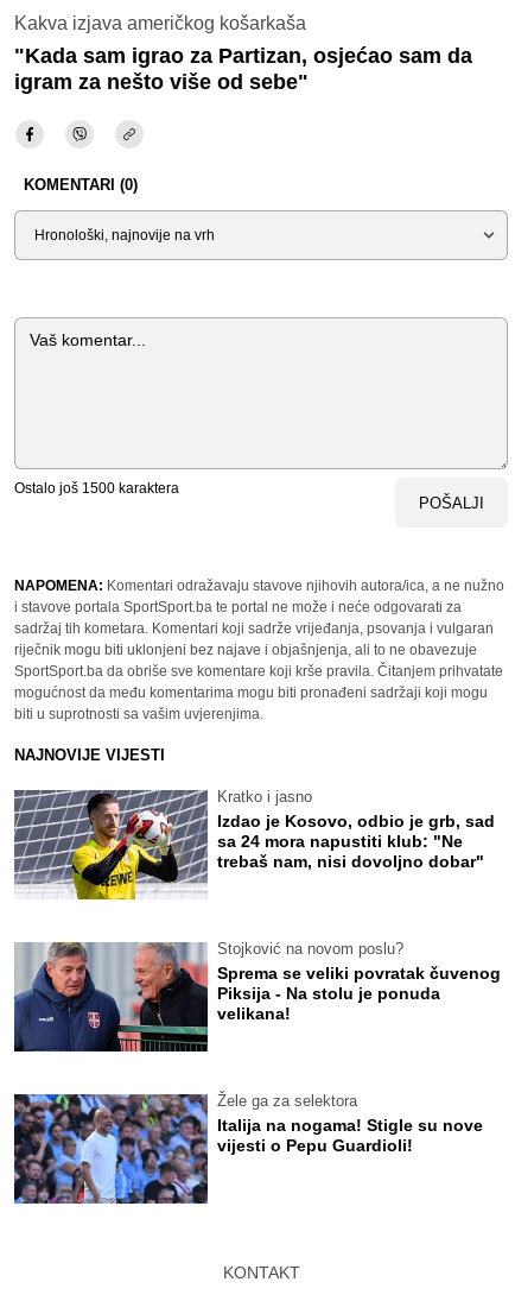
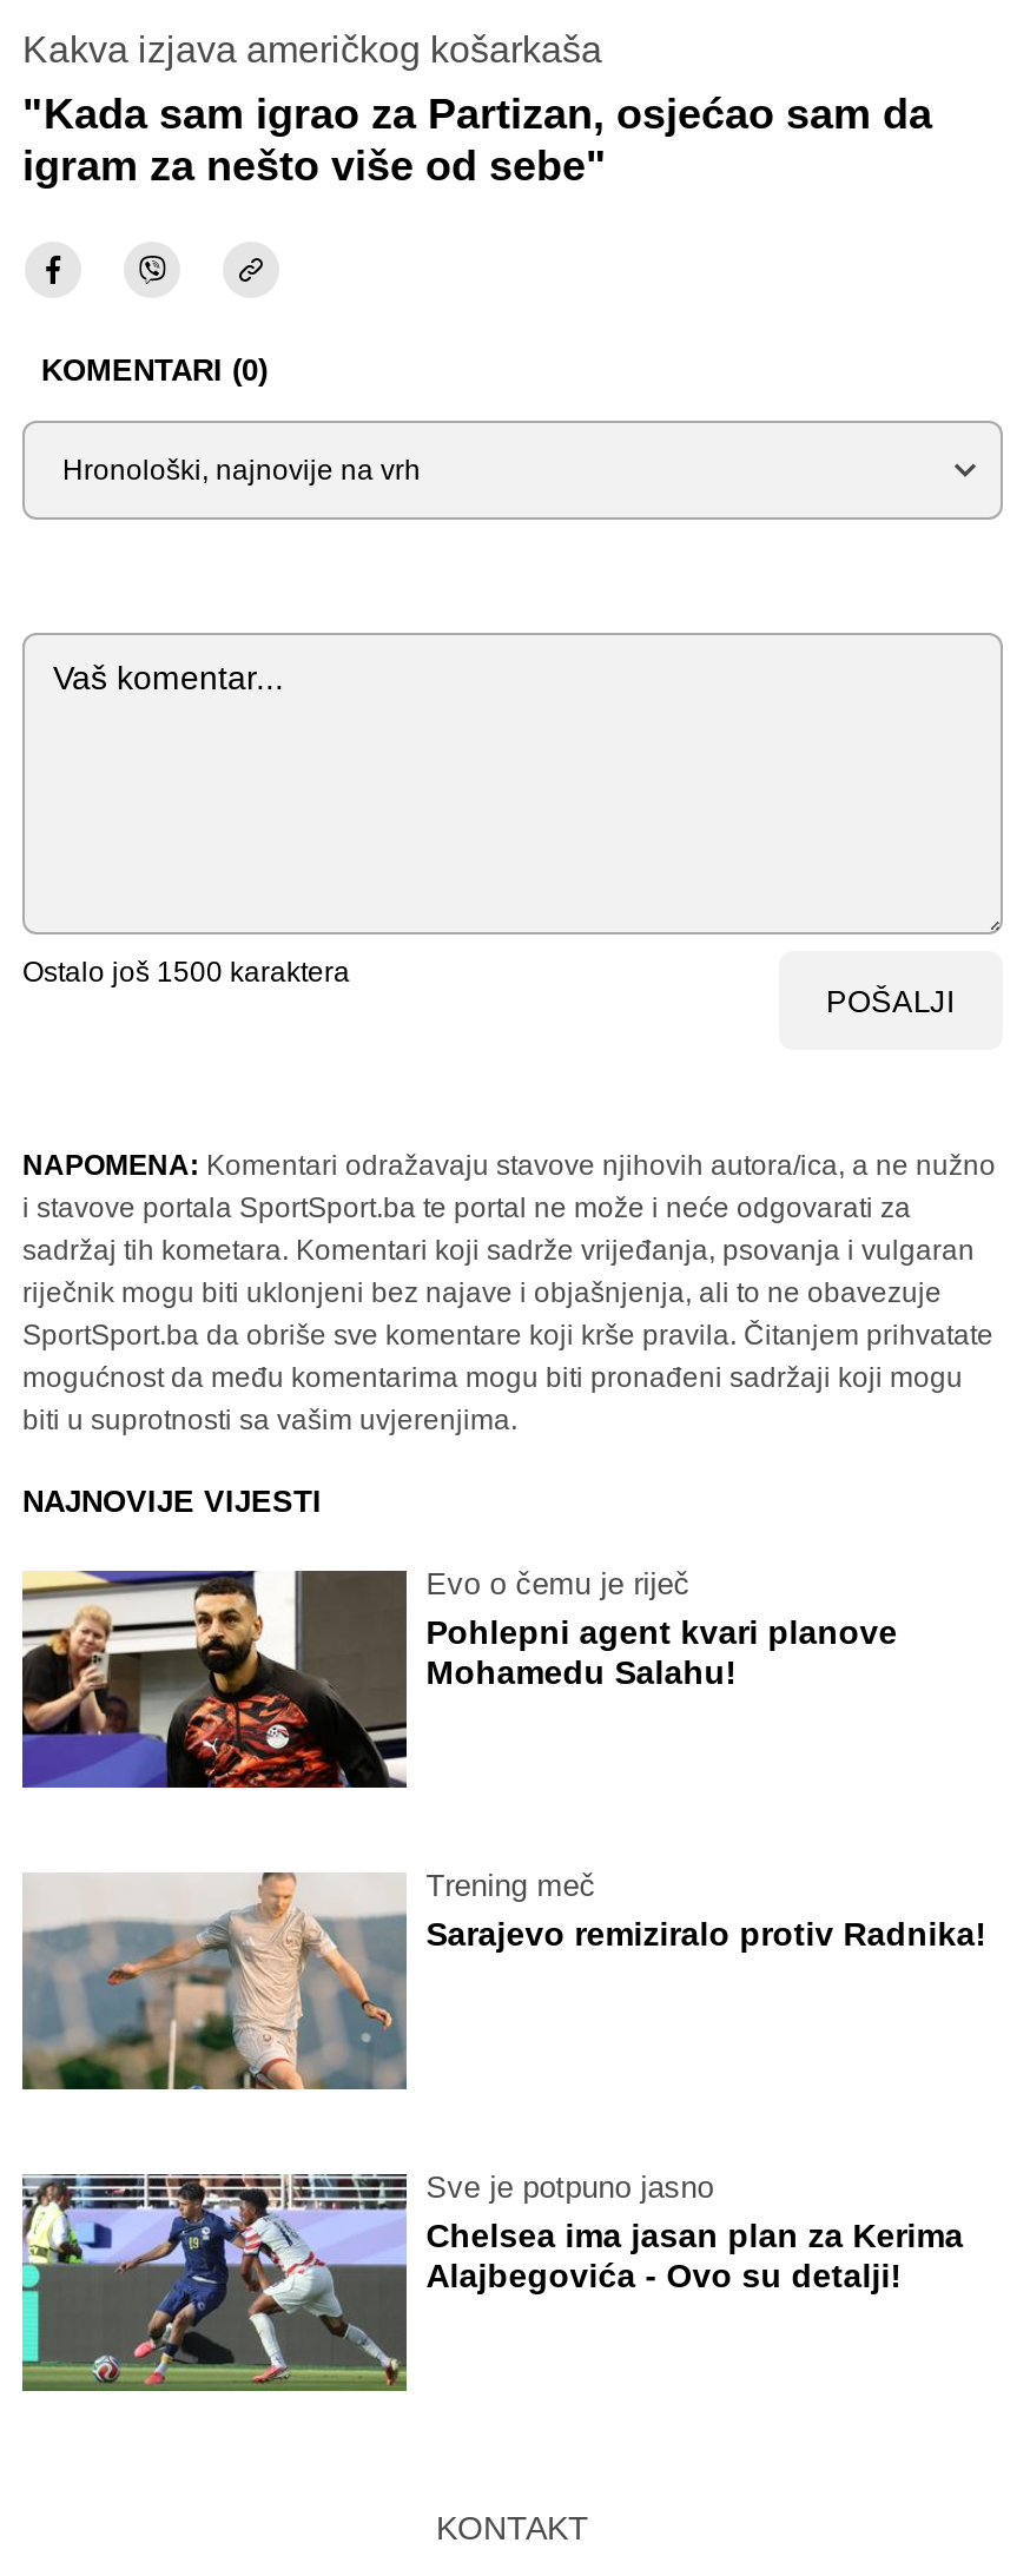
[13,788,495,901] [image] | Kratko i jasno | Izdao je Kosovo, odbio je grb, sad | sa 24 mora napustiti klub: "Ne | trebaš nam, nisi dovoljno dobar" -> [20,1566,897,1790] [image] | Evo o čemu je riječ | Pohlepni agent kvari planove | Mohamedu Salahu!
[14,940,501,1053] [image] | Stojković na novom poslu? | Sprema se veliki povratak čuvenog | Piksija - Na stolu je ponuda | velikana! -> [22,1868,987,2092] [image] | Trening meč | Sarajevo remiziralo protiv Radnika!
[13,1092,483,1205] [image] | Žele ga za selektora | Italija na nogama! Stigle su nove | vijesti o Pepu Guardioli! -> [20,2169,963,2393] [image] | Sve je potpuno jasno | Chelsea ima jasan plan za Kerima | Alajbegovića - Ovo su detalji!

